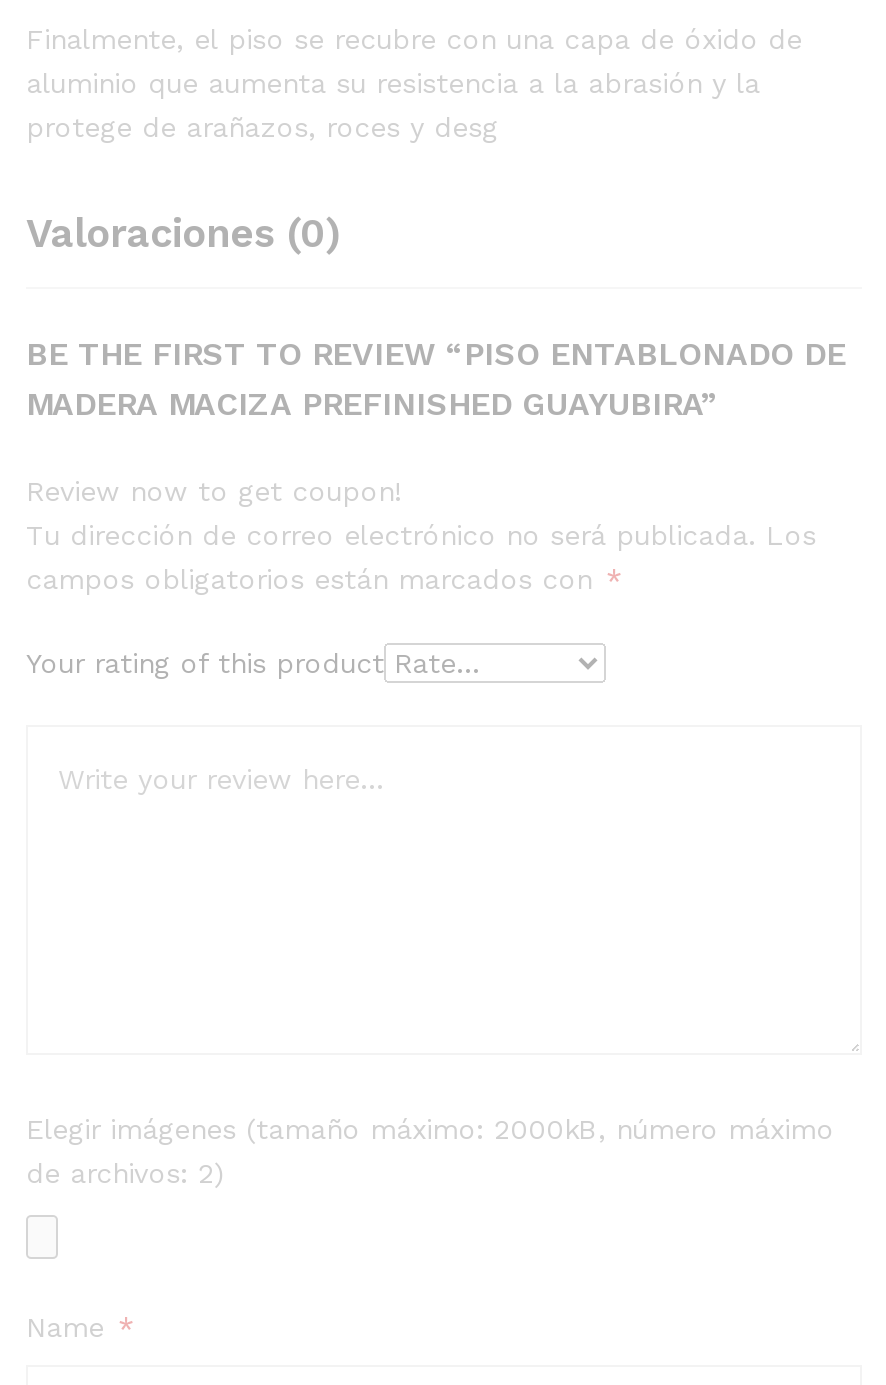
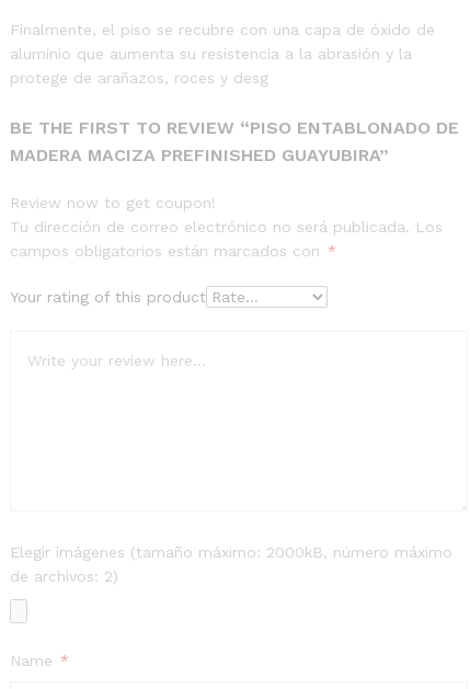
[26,208,342,256] Valoraciones (0) -> none

